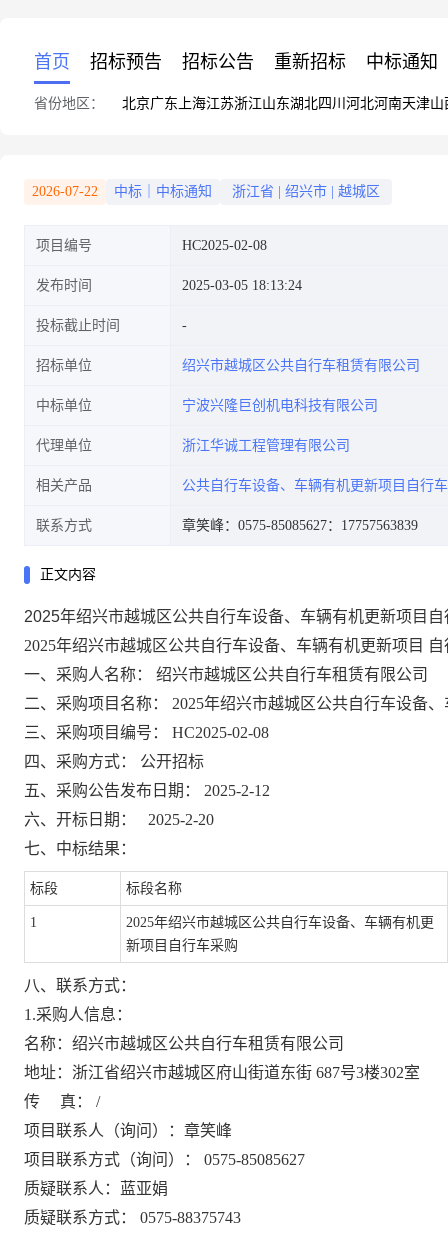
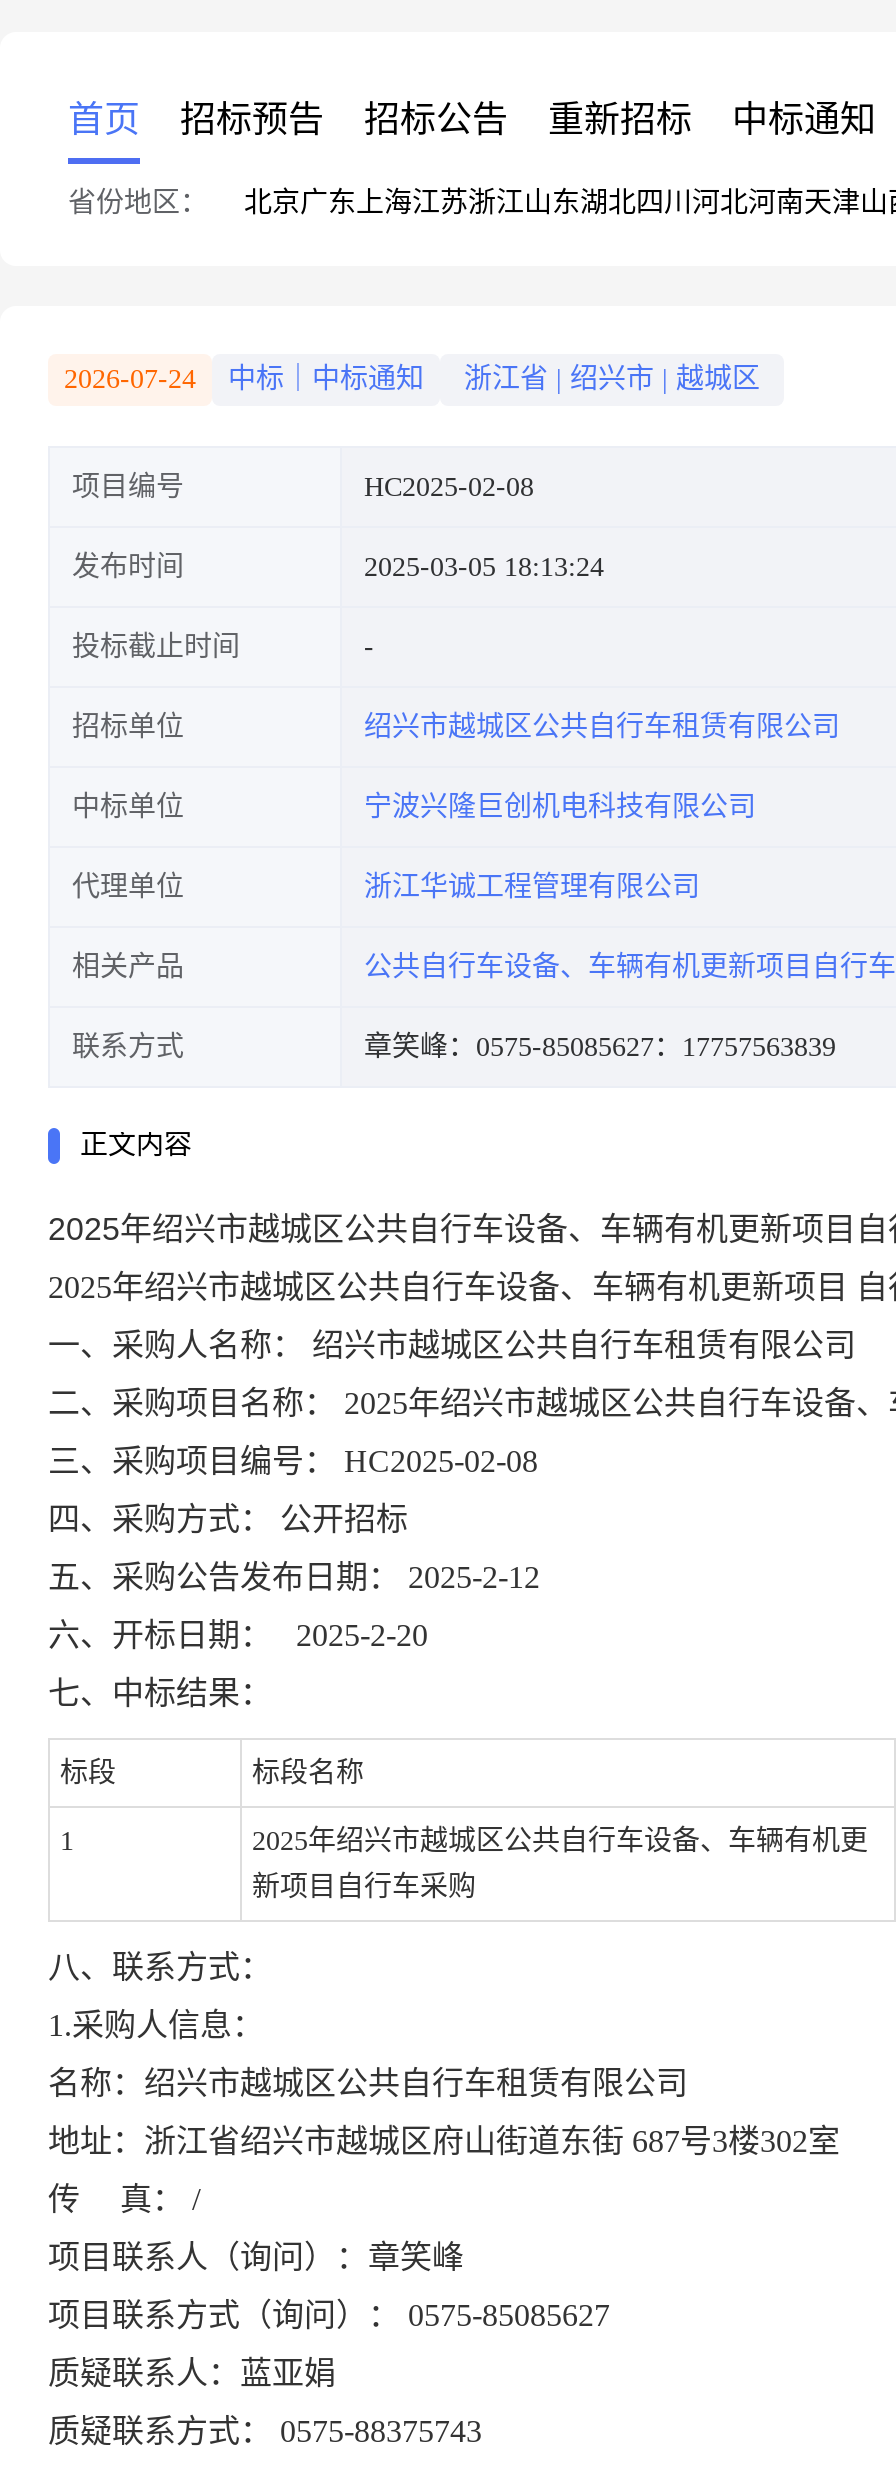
[32,184,98,199] 2026-07-22 -> [64,364,196,394] 2026-07-24

